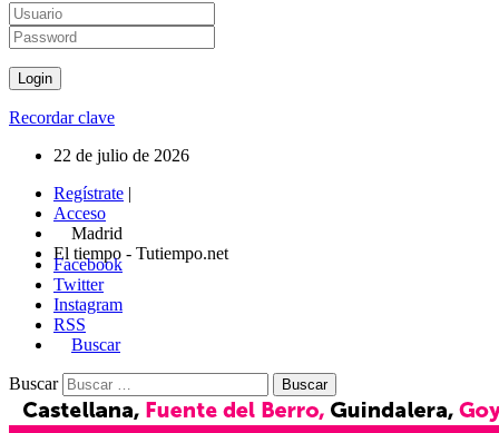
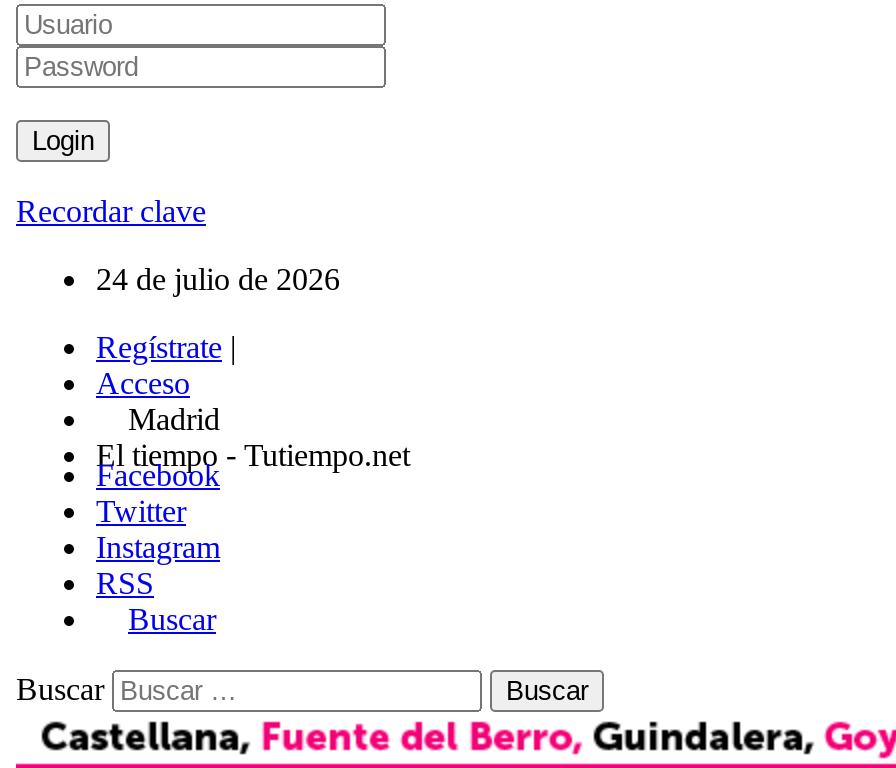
[53,146,221,165] 22 de julio de 2026 -> [96,262,396,296] 24 de julio de 2026

